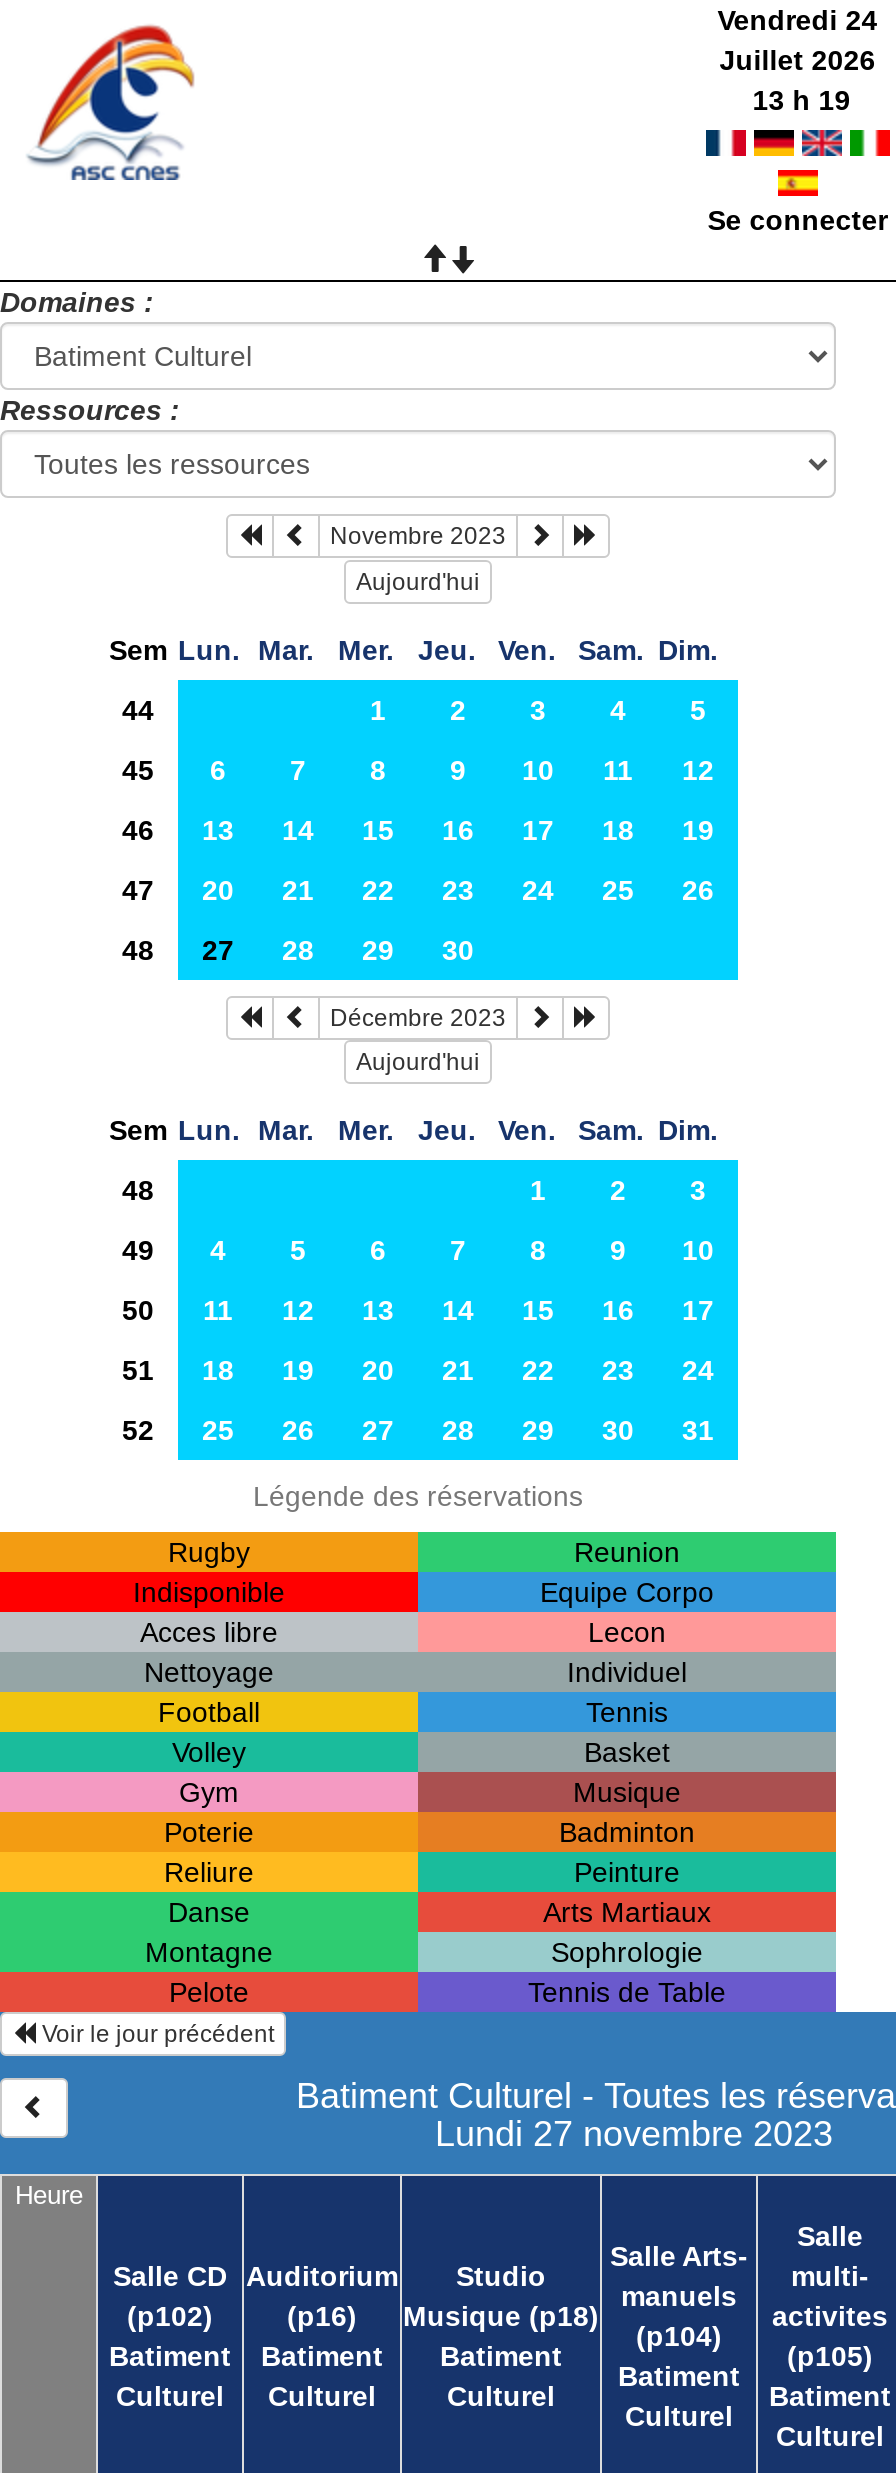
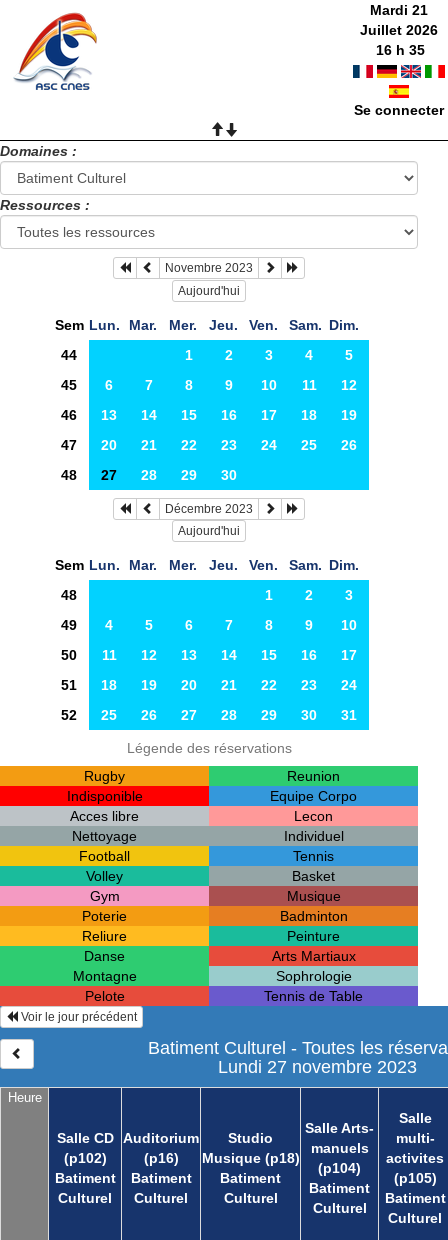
[717,4,877,36] Vendredi 24 -> [370,2,428,18] Mardi 21
[752,84,850,116] 13 h 19 -> [376,42,425,58] 16 h 35

